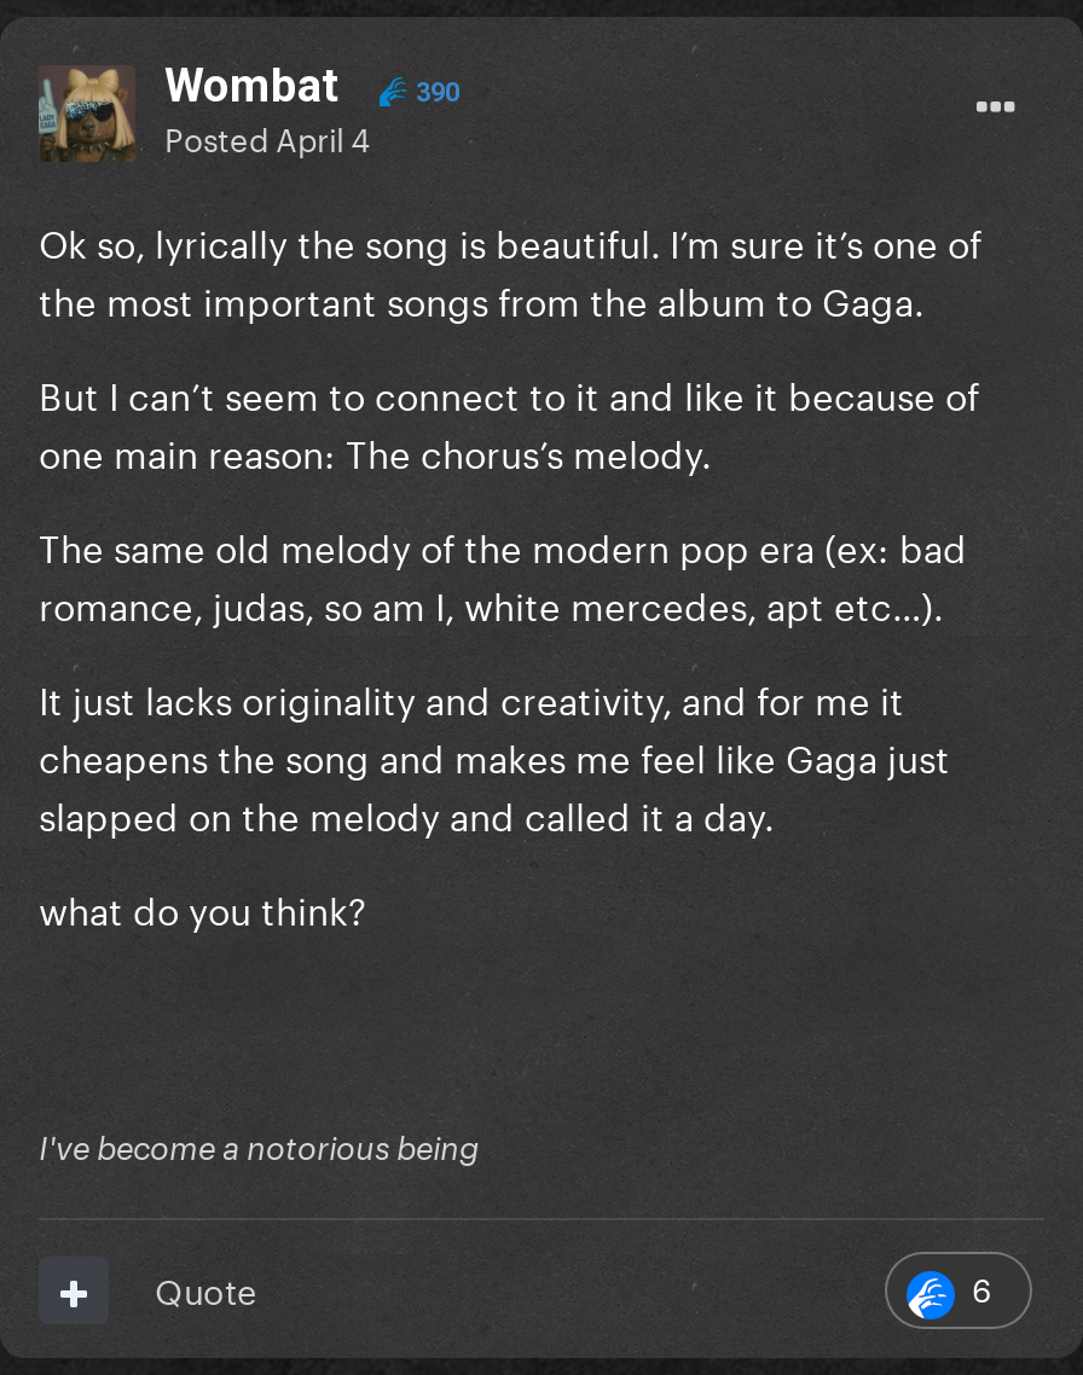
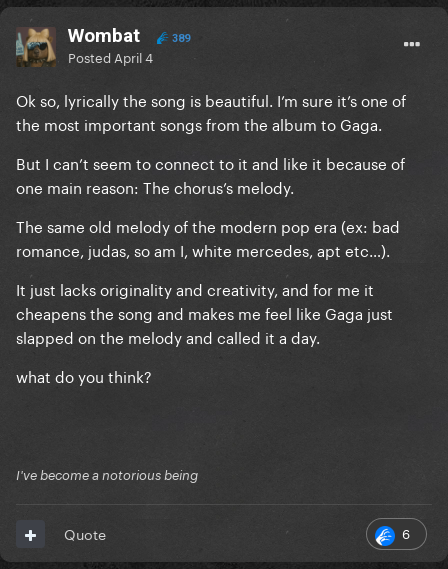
[409,78,459,110] 390 -> [169,32,190,45] 389

